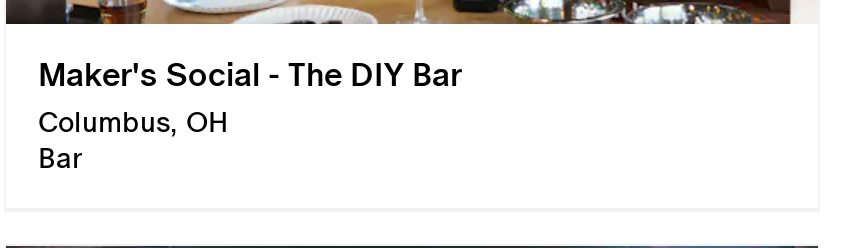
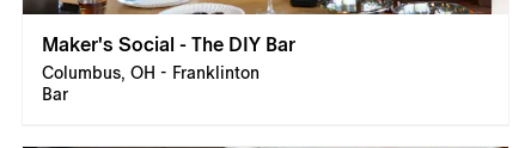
[38,106,228,138] Columbus, OH -> [42,63,260,82] Columbus, OH - Franklinton

